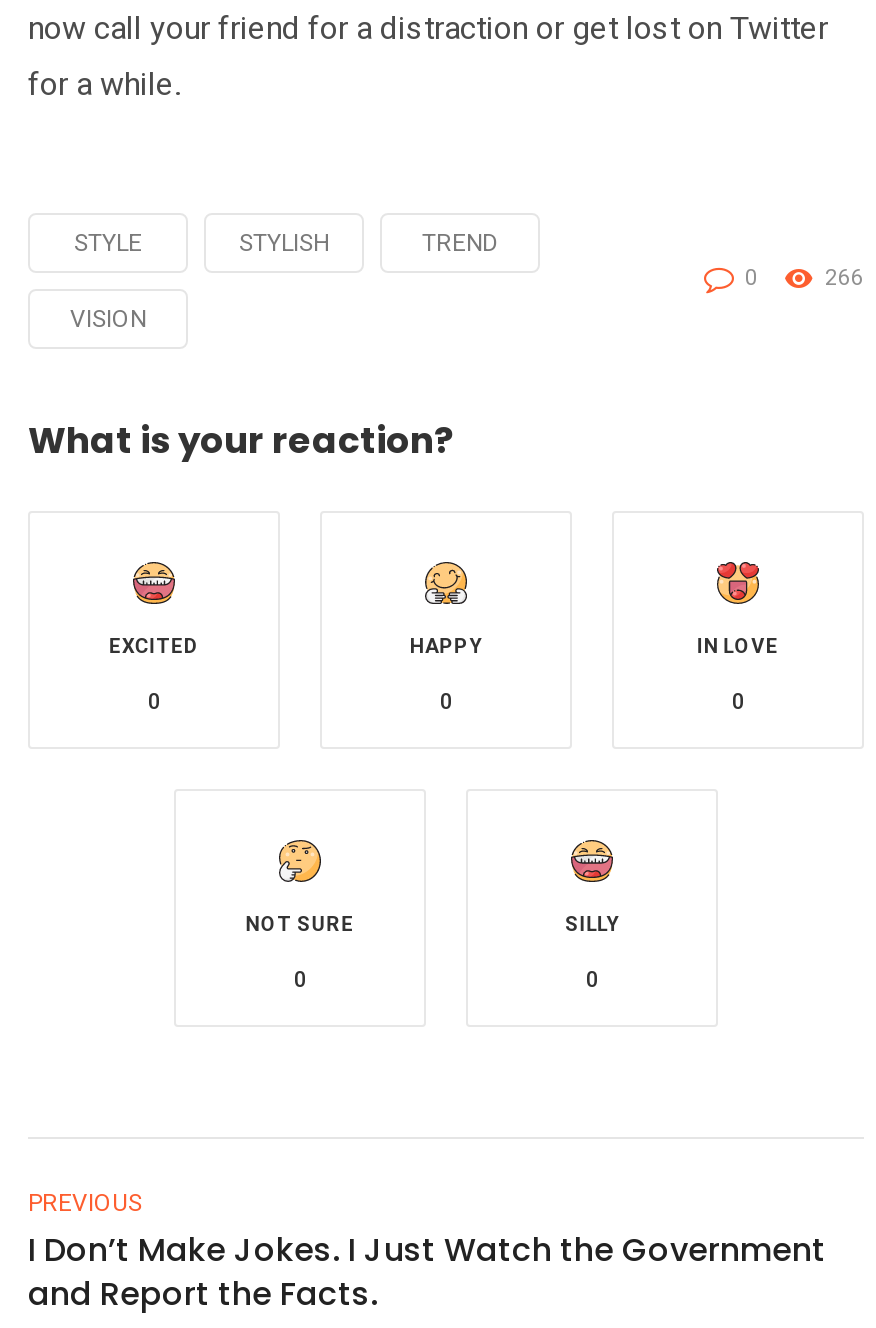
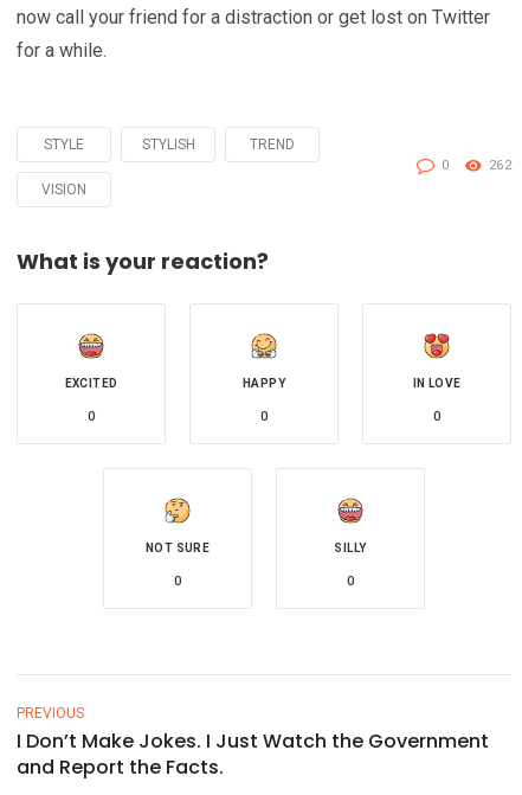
[825,265,864,291] 266 -> [488,157,511,173] 262

